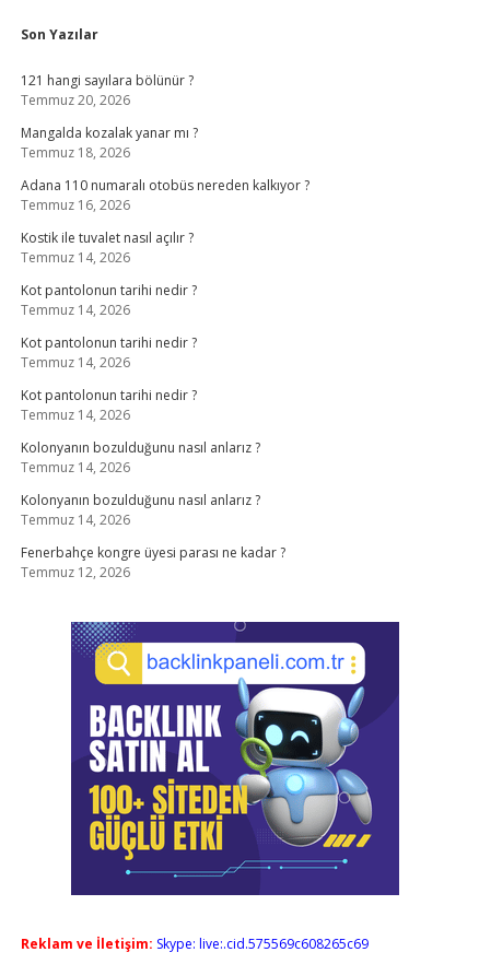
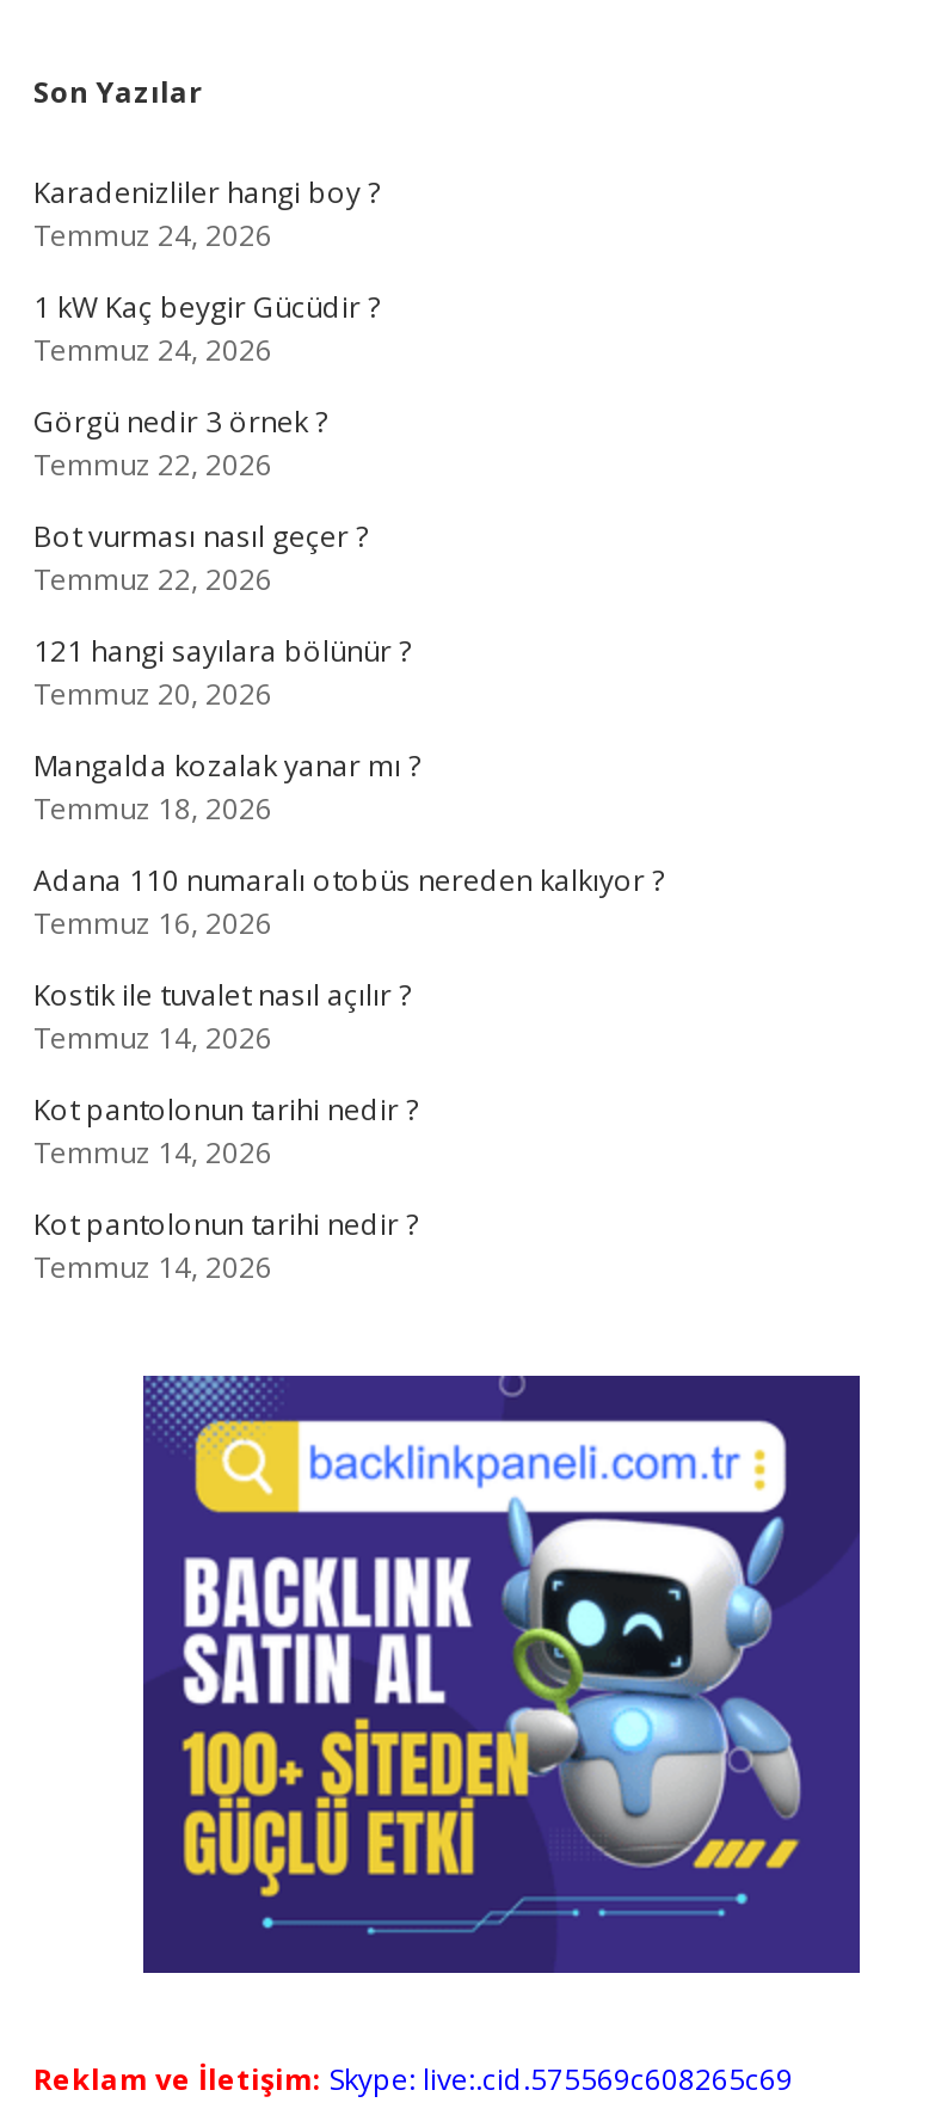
none -> [33,172,380,600] Karadenizliler hangi boy ? | Temmuz 24, 2026 | 1 kW Kaç beygir Gücüdir ? | Temmuz 24, 2026 | Görgü nedir 3 örnek ? | Temmuz 22, 2026 | Bot vurması nasıl geçer ? | Temmuz 22, 2026
moved [21,71,309,372] -> [33,631,664,1287]: 121 hangi sayılara bölünür ? | Temmuz 20, 2026 | Mangalda kozalak yanar mı ? | ... | Kot pantolonun tarihi nedir ? | Temmuz 14, 2026
[21,386,285,581] Kot pantolonun tarihi nedir ? | Temmuz 14, 2026 | Kolonyanın bozulduğunu nasıl anlarız ? | Temmuz 14, 2026 | Kolonyanın bozulduğunu nasıl anlarız ? | Temmuz 14, 2026 | Fenerbahçe kongre üyesi parası ne kadar ? | Temmuz 12, 2026 -> none

